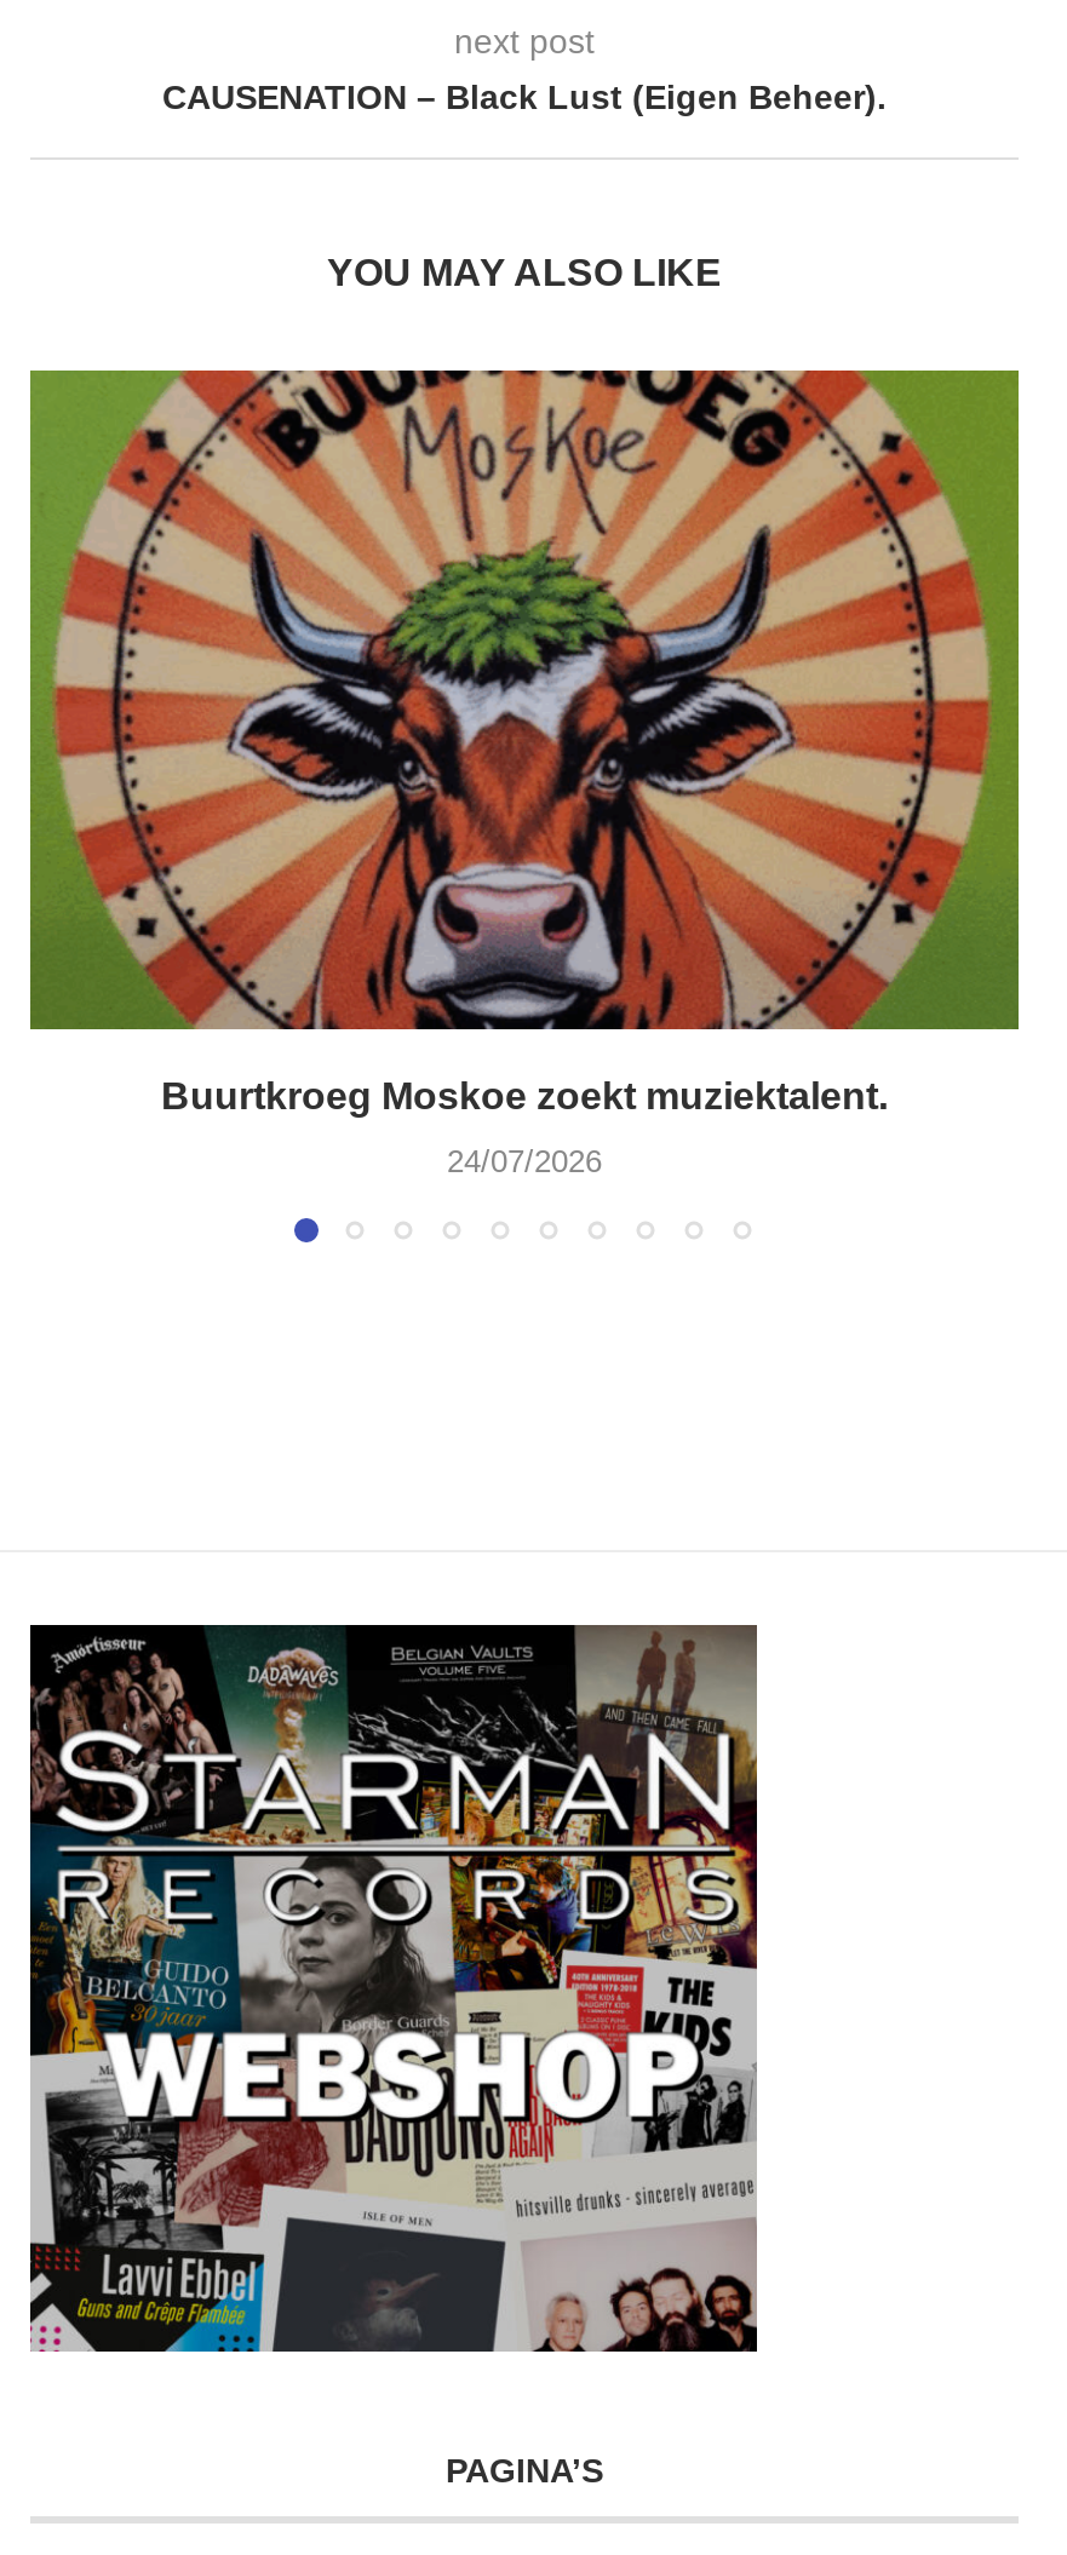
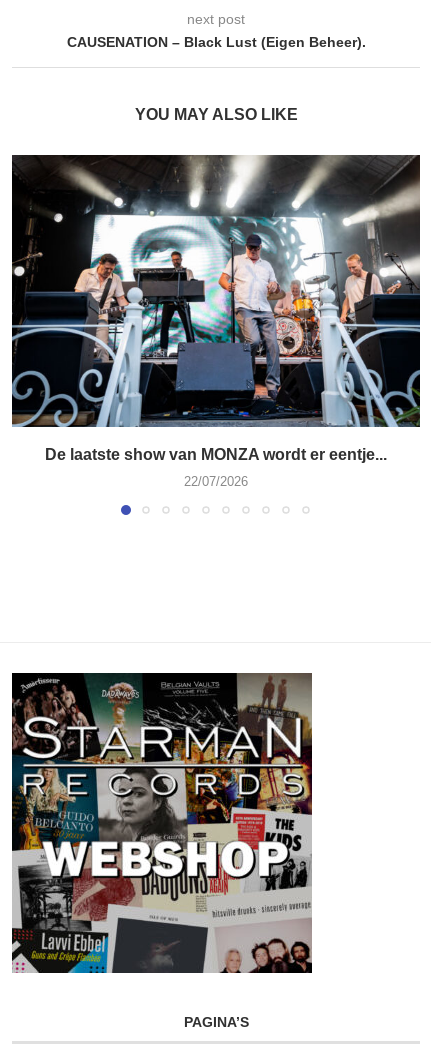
[28,368,1021,1116] [image] | Buurtkroeg Moskoe zoekt muziektalent. -> [11,154,421,463] [image] | De laatste show van MONZA wordt er eentje...
[447,1143,602,1179] 24/07/2026 -> [184,474,248,489] 22/07/2026

